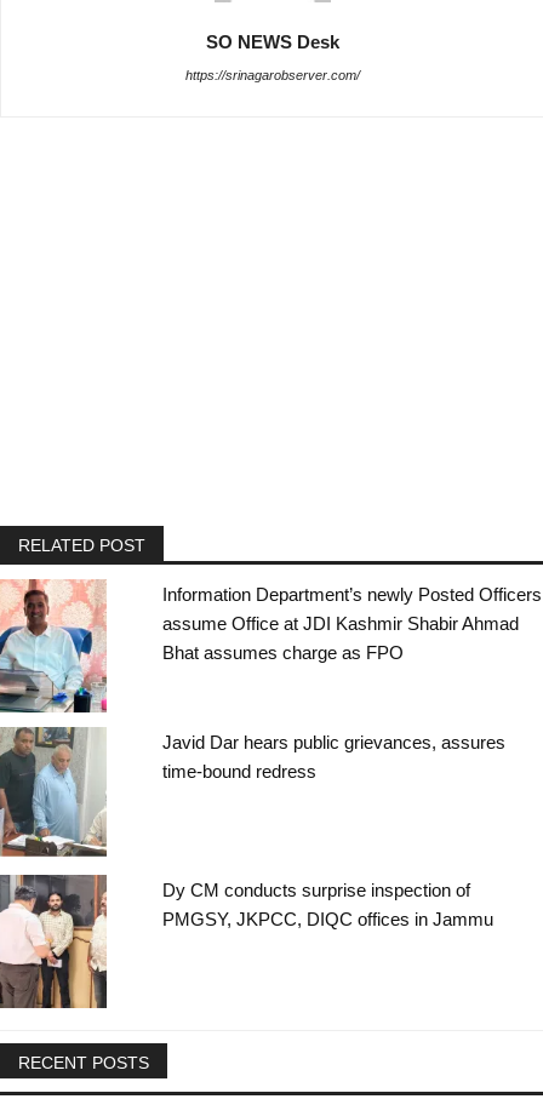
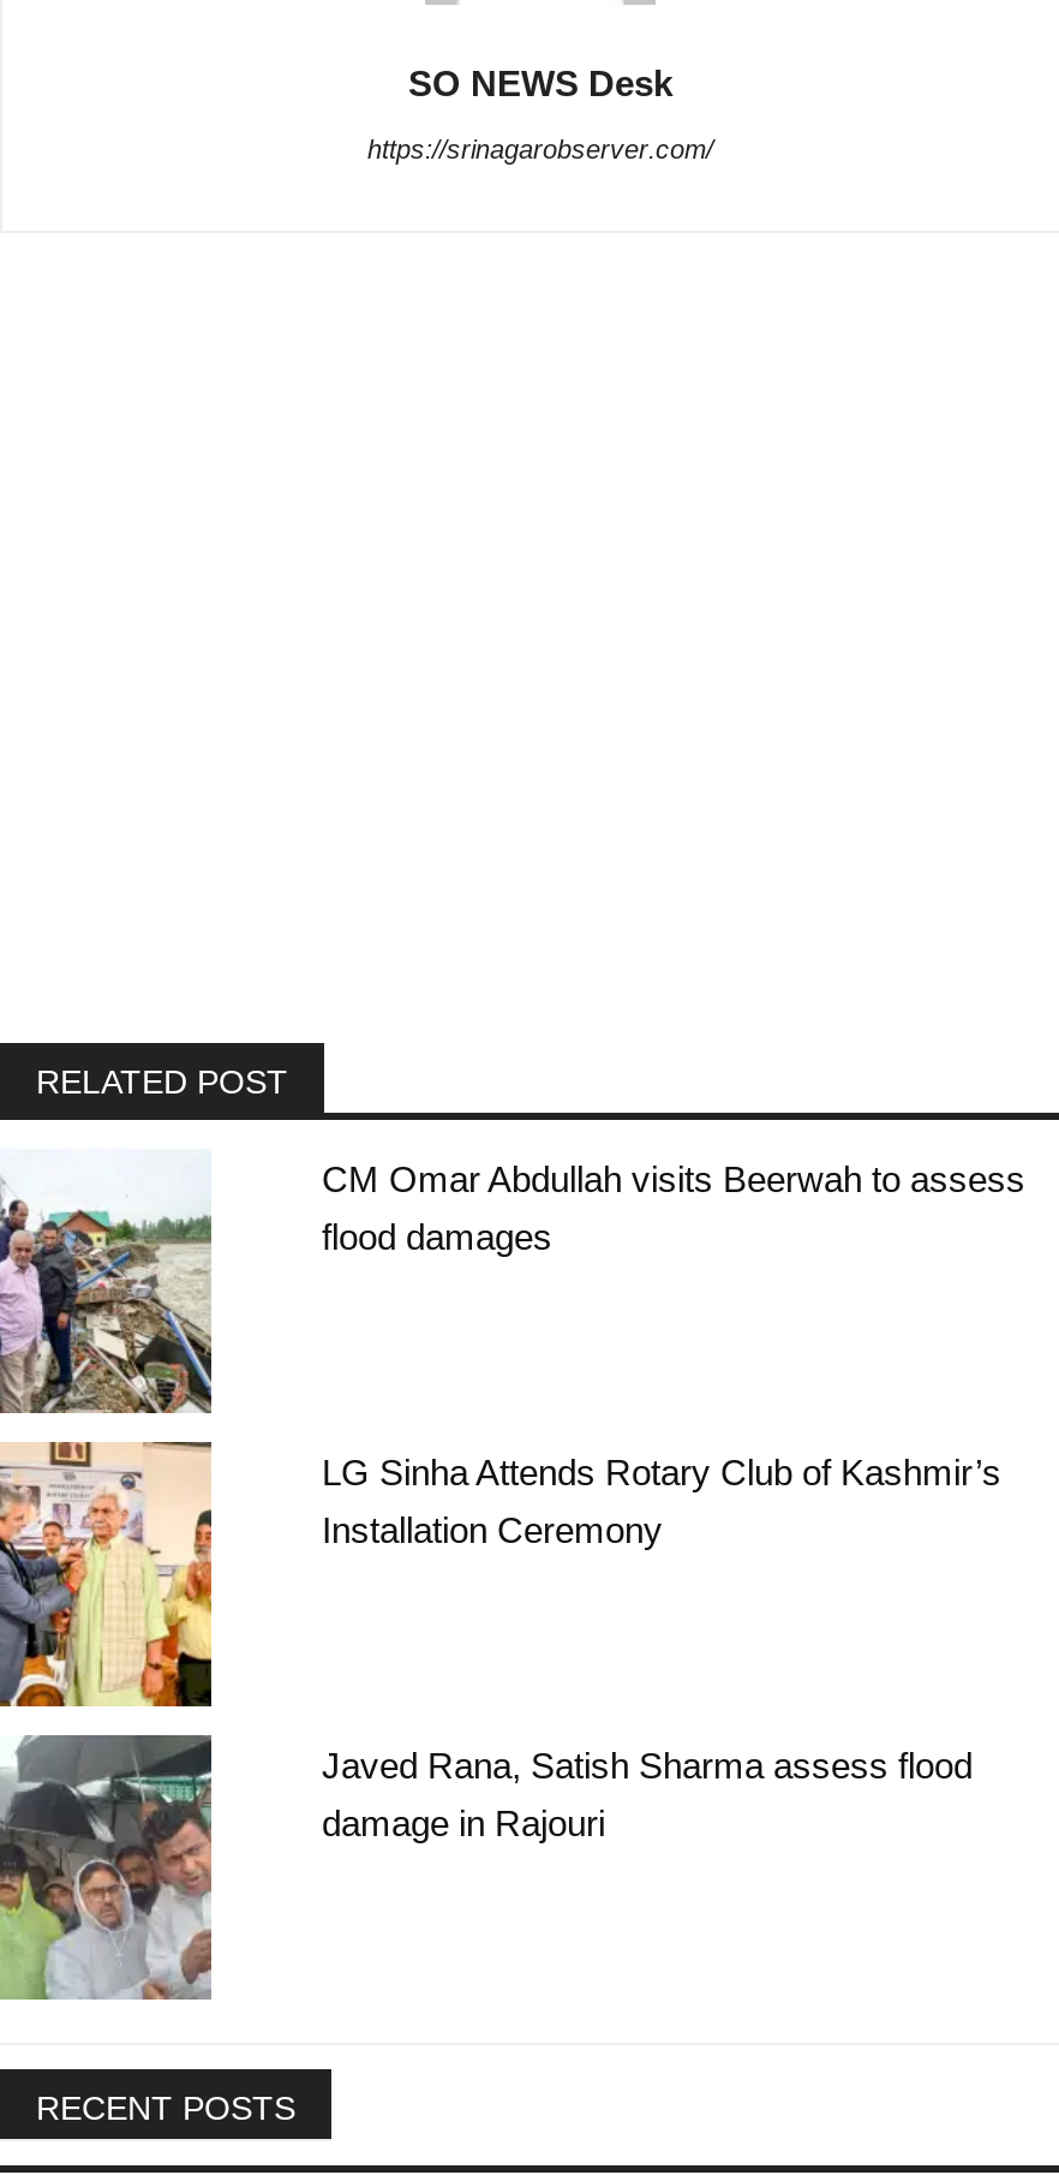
[4,578,108,714] [image] -> [7,1149,214,1416] [image]
[162,584,542,662] Information Department’s newly Posted Officers | assume Office at JDI Kashmir Shabir Ahmad | Bhat assumes charge as FPO -> [322,1157,1025,1256] CM Omar Abdullah visits Beerwah to assess | flood damages
[4,726,108,860] [image] -> [7,1440,214,1709] [image]
[162,731,505,781] Javid Dar hears public grievances, assures | time-bound redress -> [322,1451,1001,1549] LG Sinha Attends Rotary Club of Kashmir’s | Installation Ceremony
[4,874,108,1009] [image] -> [7,1735,214,2002] [image]
[162,879,493,929] Dy CM conducts surprise inspection of | PMGSY, JKPCC, DIQC offices in Jammu -> [322,1744,973,1842] Javed Rana, Satish Sharma assess flood | damage in Rajouri

